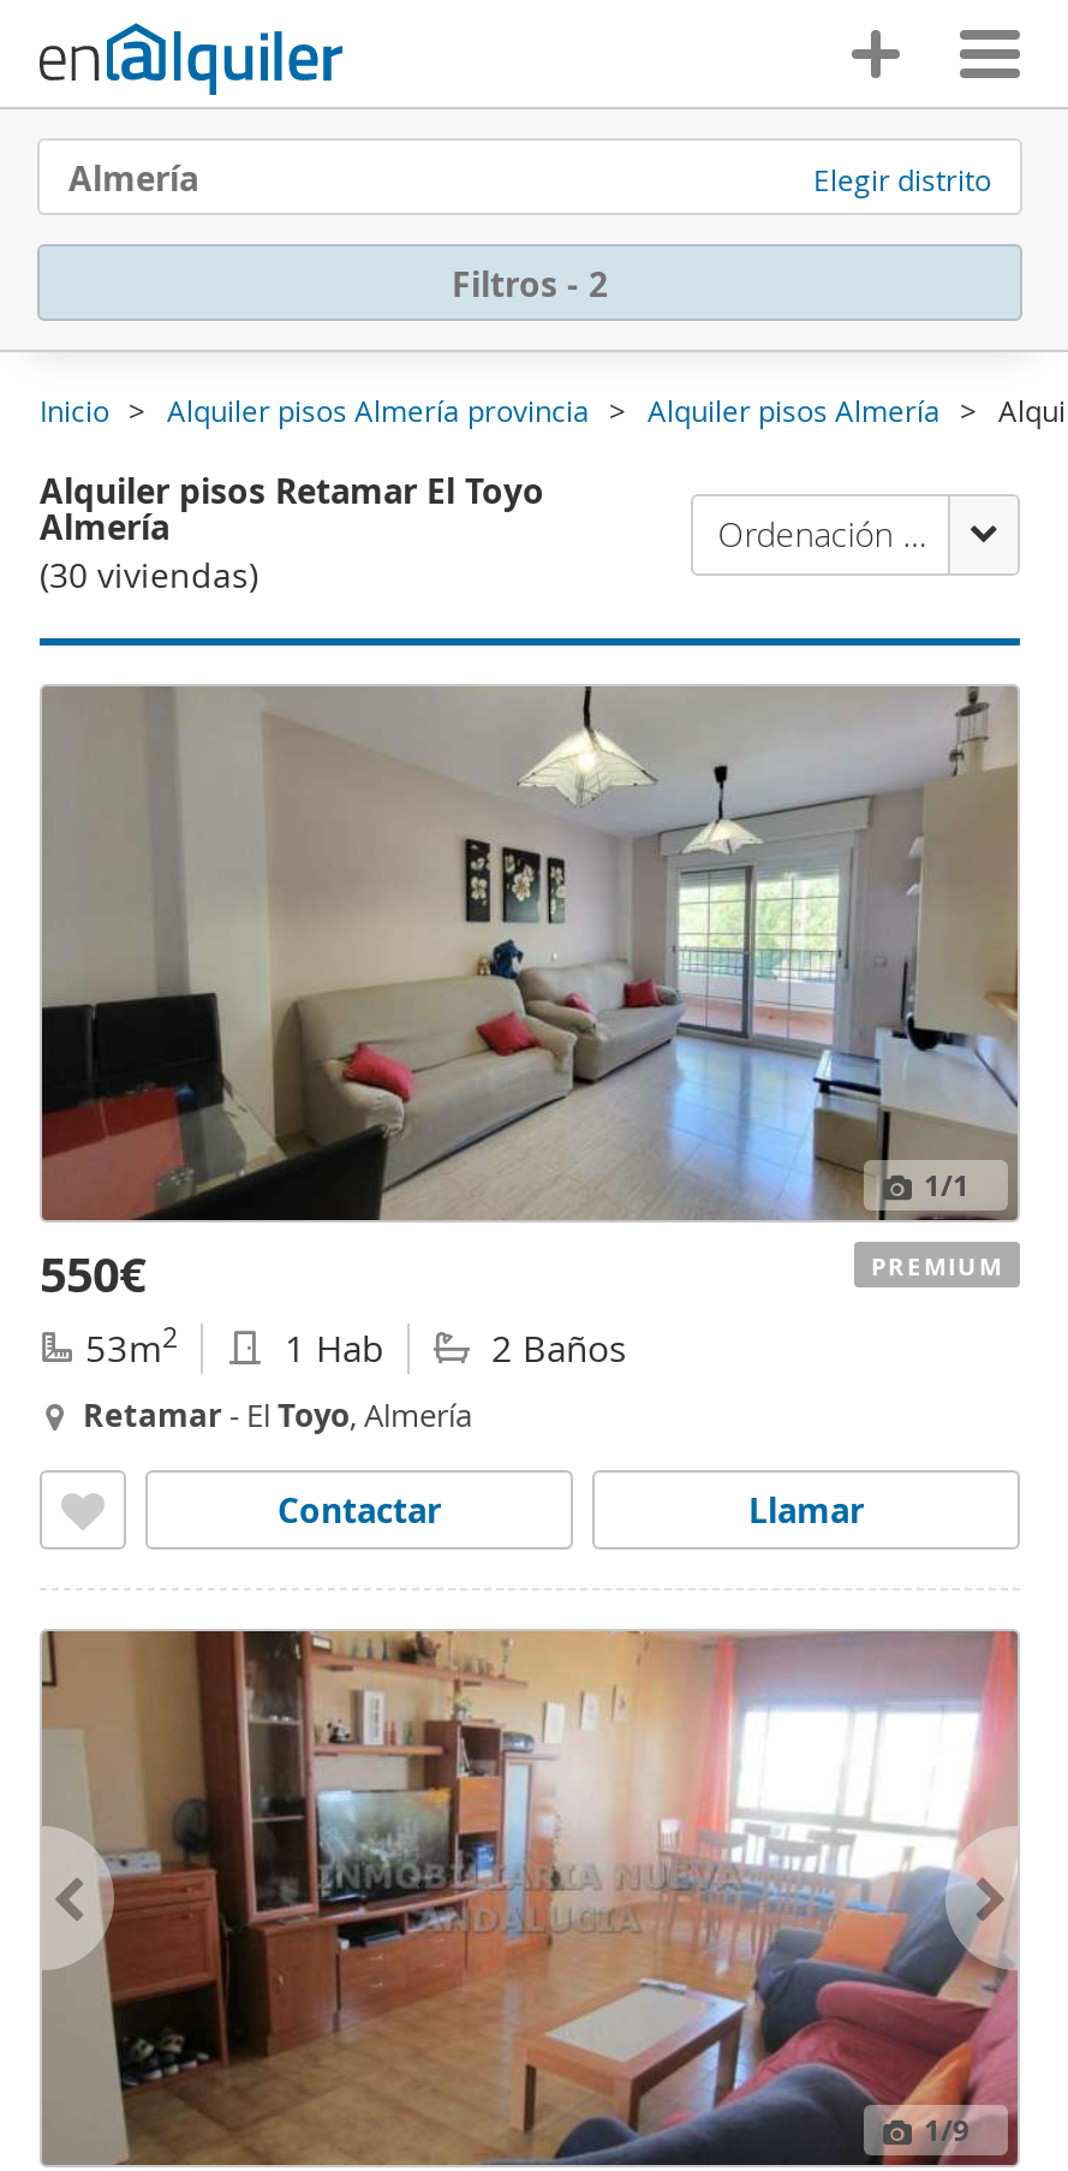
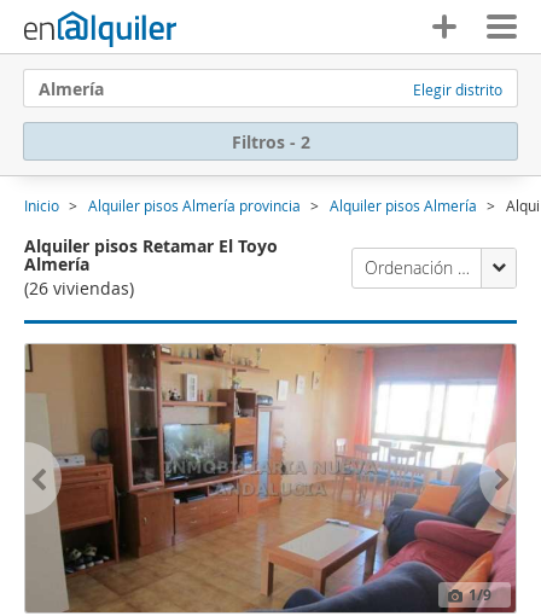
[40,551,258,596] (30 viviendas) -> [24,276,134,299] (26 viviendas)
[40,684,1018,1533] [image] | 1/1 | 550€ | 53m2 | 1 Hab | 2 Baños | Retamar - El Toyo, Almería | Llamar | Contactar -> none
[871,1249,1003,1283] PREMIUM -> none

